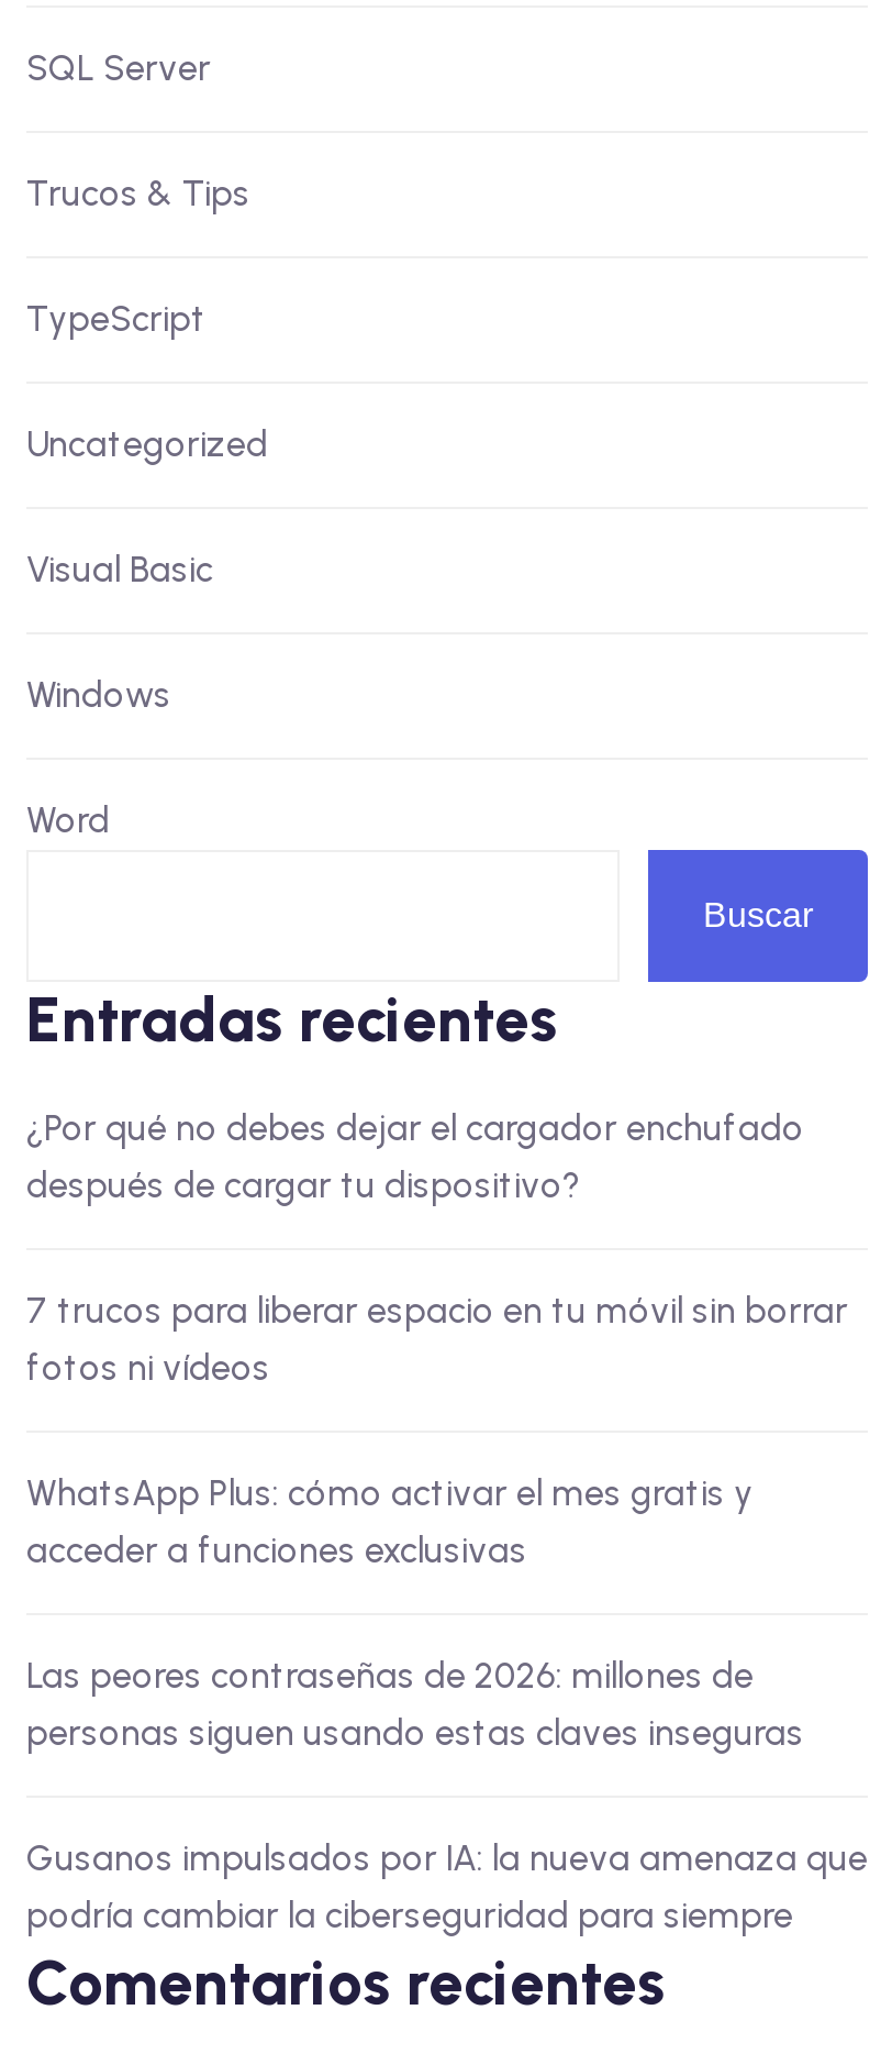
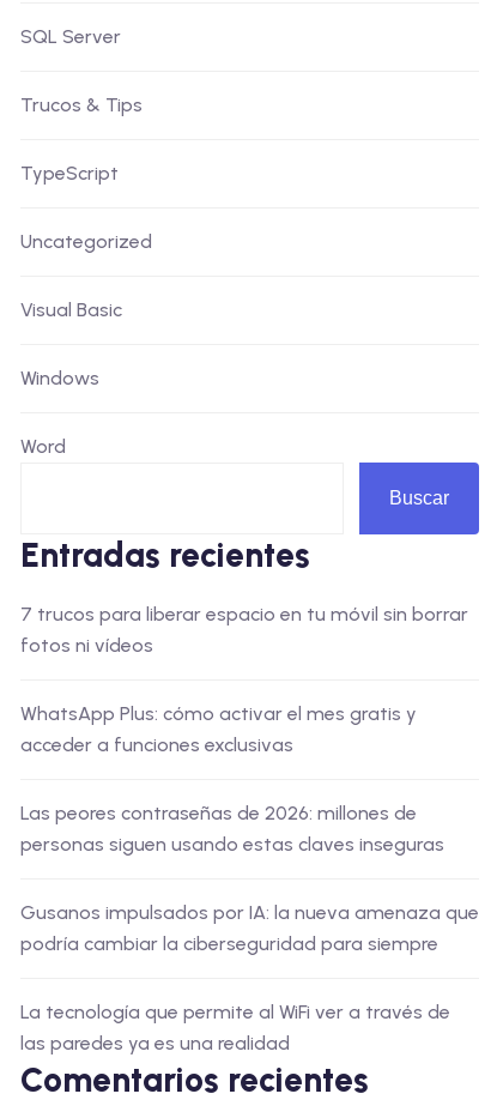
[26,1106,804,1205] ¿Por qué no debes dejar el cargador enchufado | después de cargar tu dispositivo? -> none
moved [26,1288,868,1935] -> [20,603,479,955]: 7 trucos para liberar espacio en tu móvil sin borrar | fotos ni vídeos | WhatsApp Plus: cómo activar el mes gratis y | acceder a funciones exclusivas | Las peores contraseñas de 2026: millones de | personas siguen usando estas claves inseguras | Gusanos impulsados por IA: la nueva amenaza que | podría cambiar la ciberseguridad para siempre
none -> [20,1000,450,1054] La tecnología que permite al WiFi ver a través de | las paredes ya es una realidad

